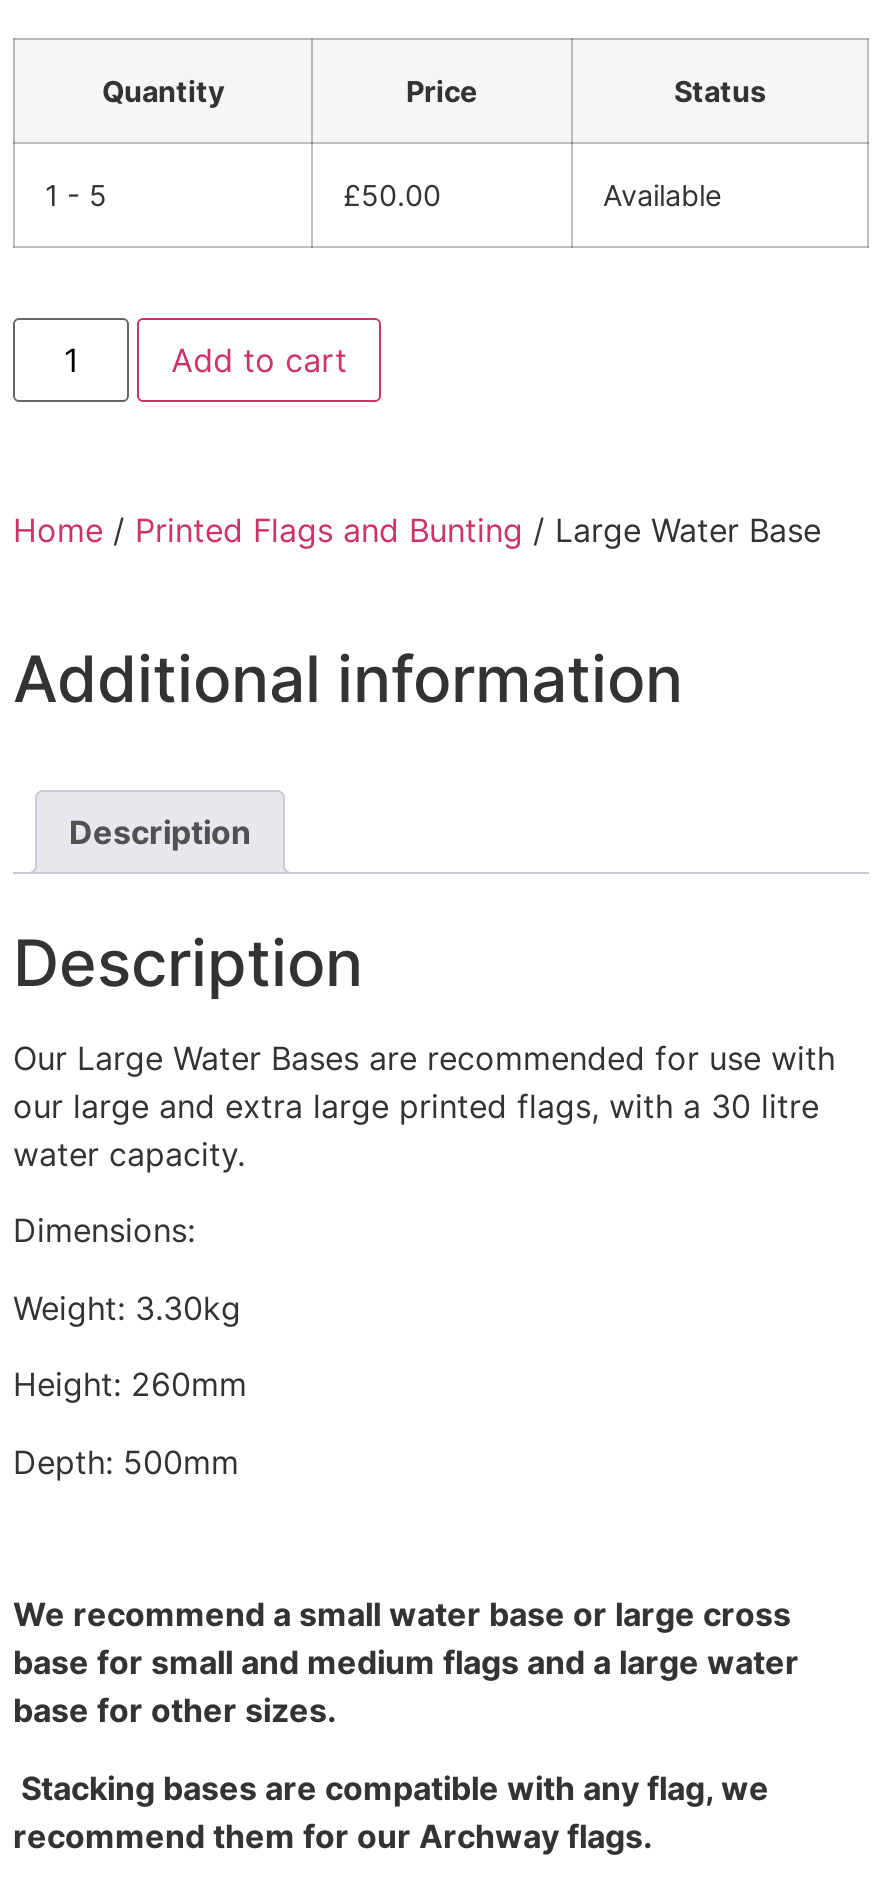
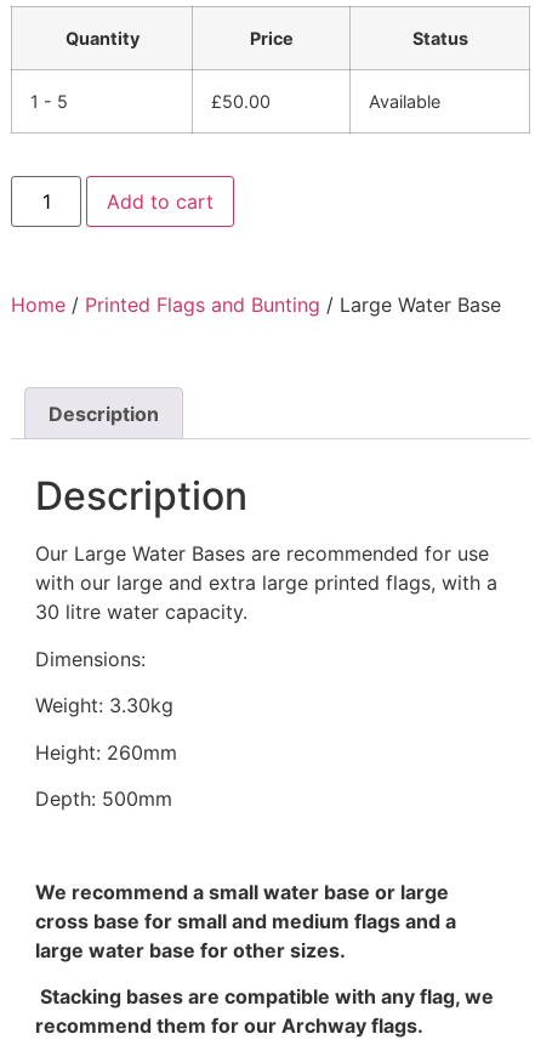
[13,641,683,719] Additional information -> none

